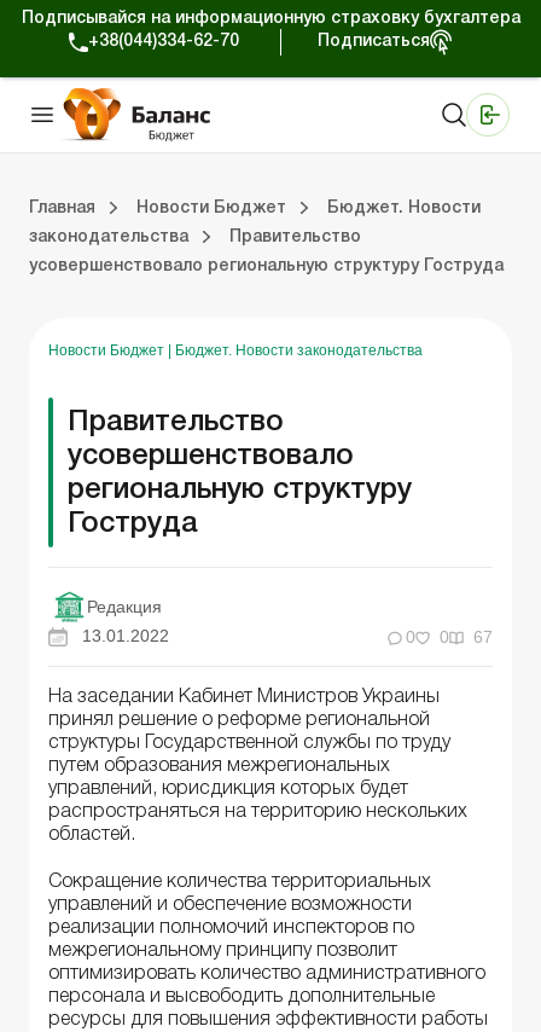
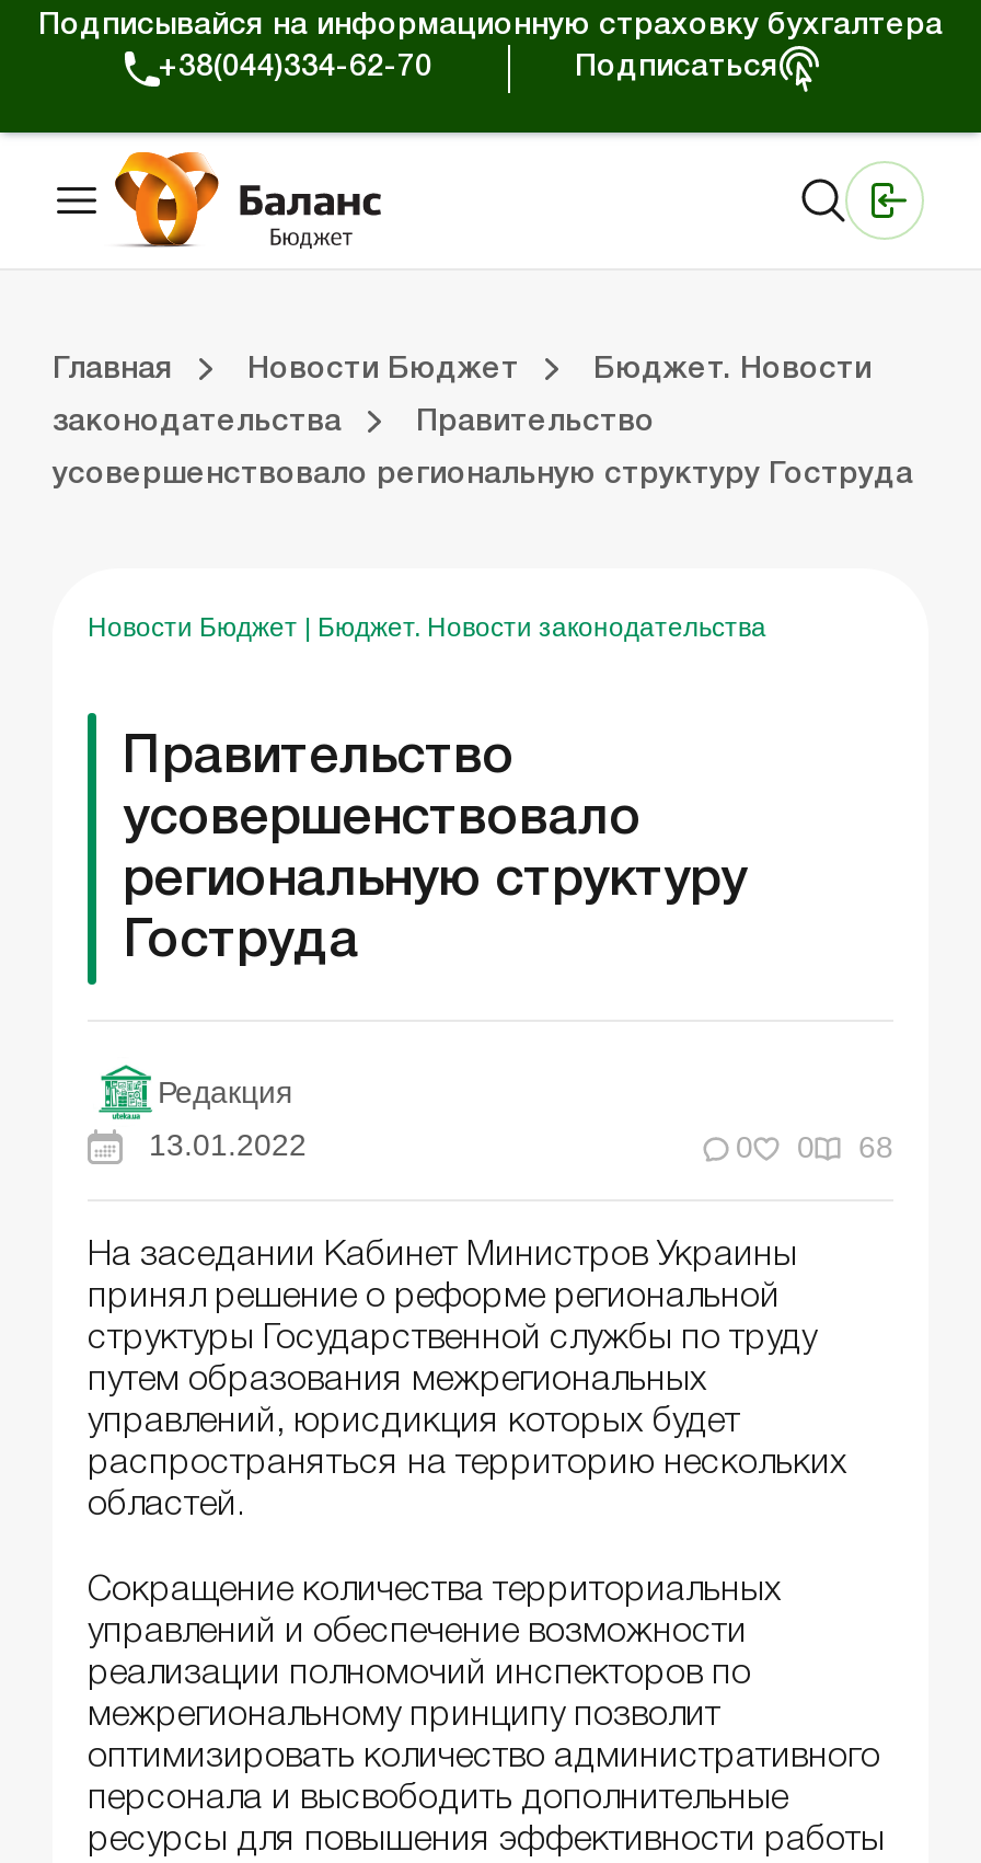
[473,627,493,646] 67 -> [858,1129,893,1164] 68

